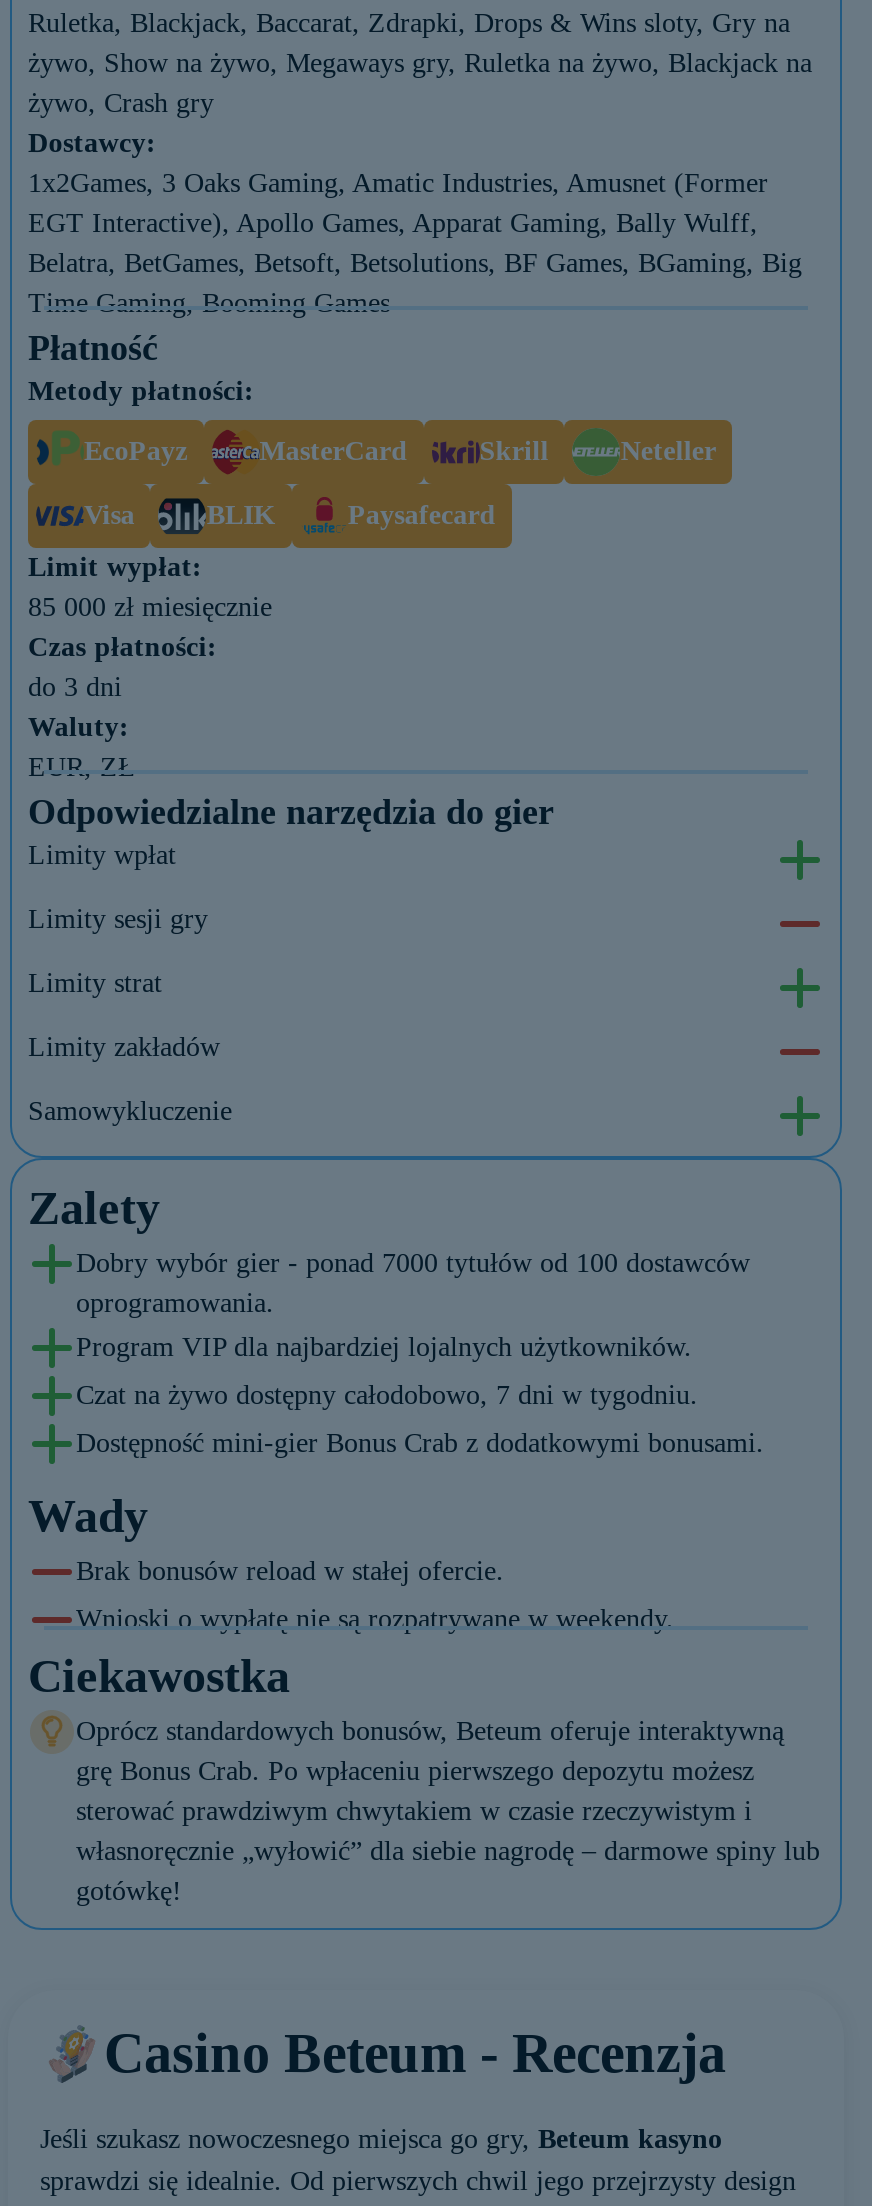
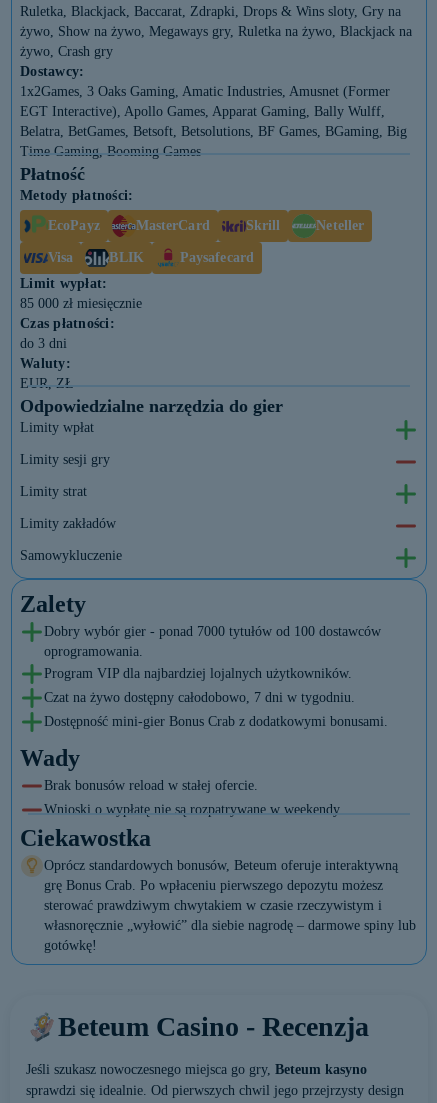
[104,2022,726,2084] Casino Beteum - Recenzja -> [58,1011,369,1042] Beteum Casino - Recenzja

